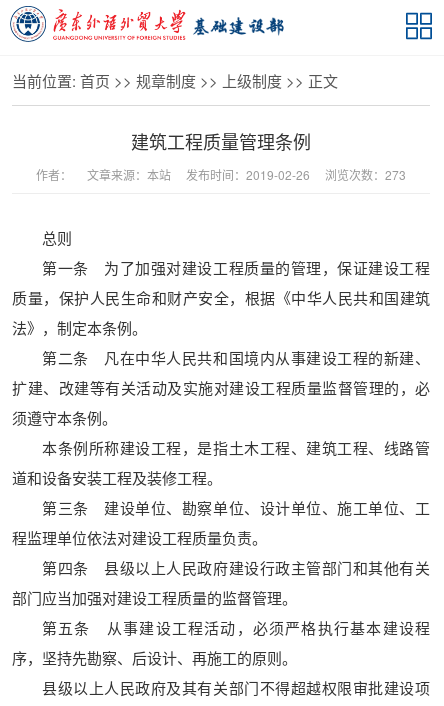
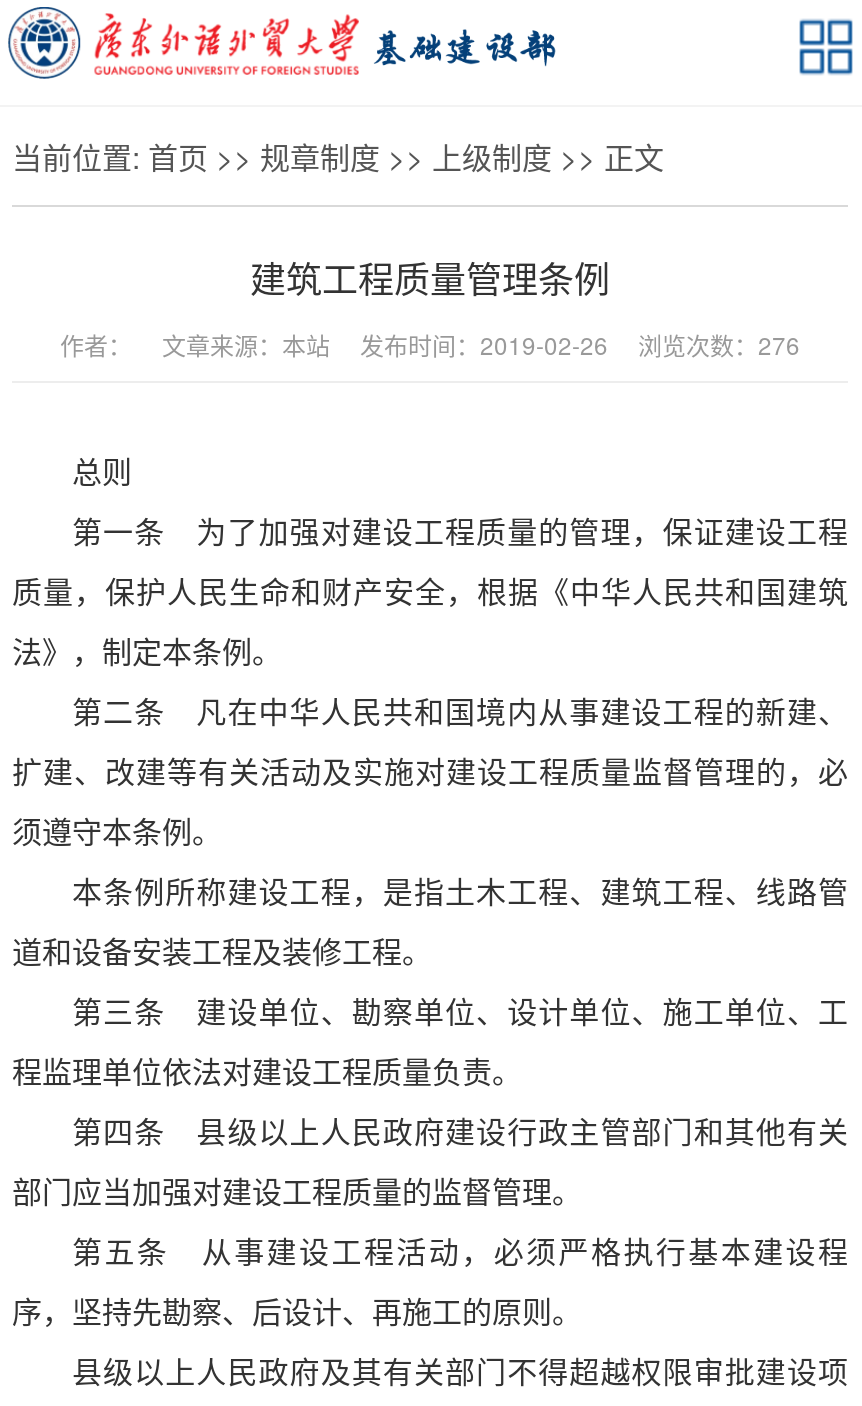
[36,166,406,183] 作者： 文章来源：本站 发布时间：2019-02-26 浏览次数：273 -> [60,327,800,361] 作者： 文章来源：本站 发布时间：2019-02-26 浏览次数：276

